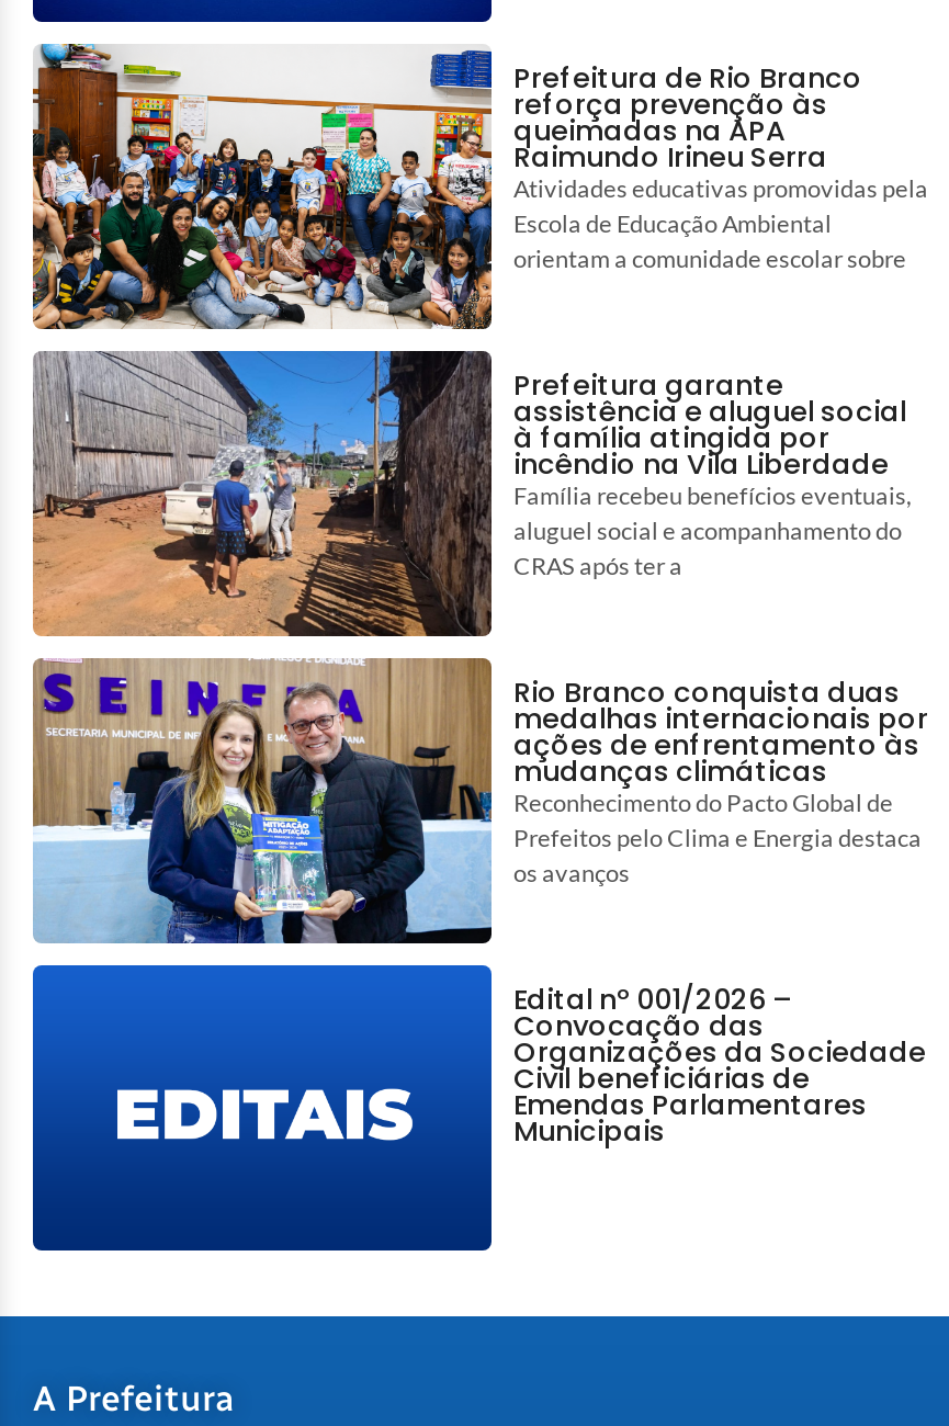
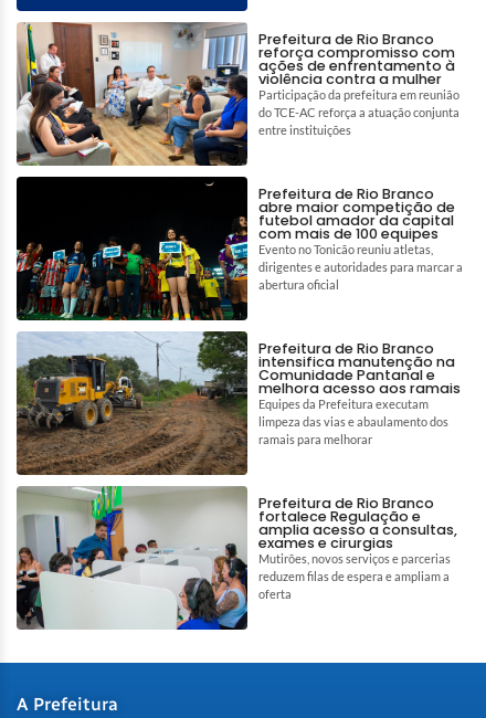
[31,42,928,331] [image] | reforça prevenção às | queimadas na APA | Raimundo Irineu Serra | Atividades educativas promovidas pela | Escola de Educação Ambiental | orientam a comunidade escolar sobre -> [15,21,459,167] [image] | reforça compromisso com | ações de enfrentamento à | violência contra a mulher | Participação da prefeitura em reunião | do TCE-AC reforça a atuação conjunta | entre instituições
[31,349,911,638] [image] | Prefeitura garante | assistência e aluguel social | à família atingida por | incêndio na Vila Liberdade | Família recebeu benefícios eventuais, | aluguel social e acompanhamento do | CRAS após ter a -> [15,176,463,321] [image] | Prefeitura de Rio Branco | abre maior competição de | futebol amador da capital | com mais de 100 equipes | Evento no Tonicão reuniu atletas, | dirigentes e autoridades para marcar a | abertura oficial
[33,656,928,946] [image] | Rio Branco conquista duas | medalhas internacionais por | ações de enfrentamento às | mudanças climáticas | Reconhecimento do Pacto Global de | Prefeitos pelo Clima e Energia destaca | os avanços -> [15,330,461,476] [image] | Prefeitura de Rio Branco | intensifica manutenção na | Comunidade Pantanal e | melhora acesso aos ramais | Equipes da Prefeitura executam | limpeza das vias e abaulamento dos | ramais para melhorar
[31,963,926,1253] [image] | Edital nº 001/2026 – | Convocação das | Organizações da Sociedade | Civil beneficiárias de | Emendas Parlamentares | Municipais -> [15,485,457,631] [image] | Prefeitura de Rio Branco | fortalece Regulação e | amplia acesso a consultas, | exames e cirurgias | Mutirões, novos serviços e parcerias | reduzem filas de espera e ampliam a | oferta

